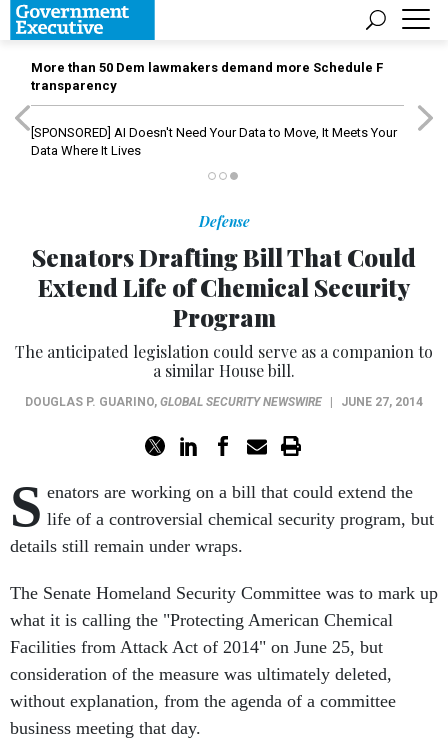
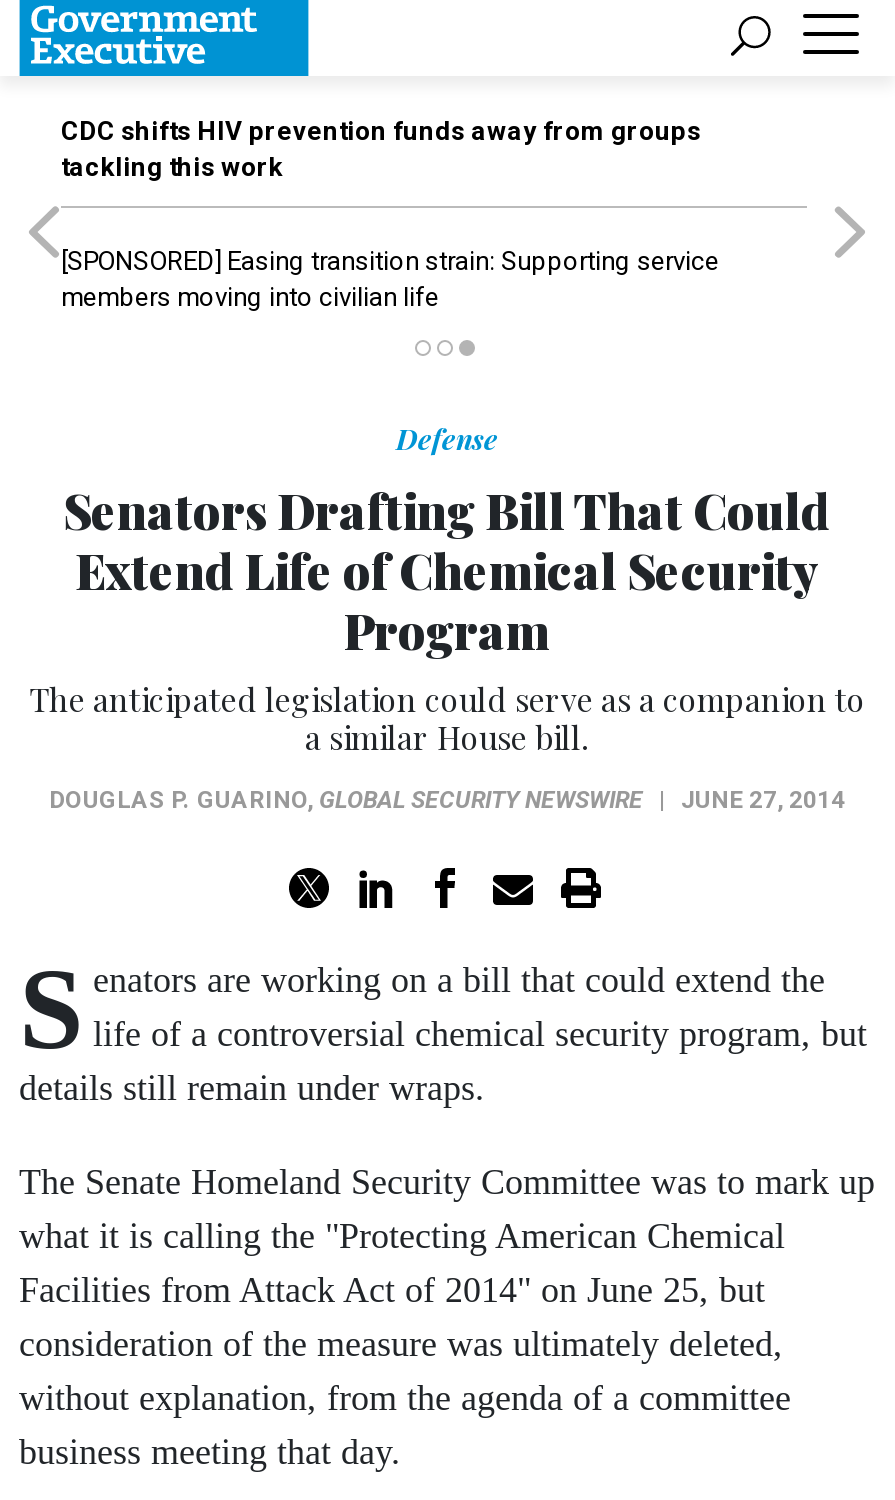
[31,60,383,93] More than 50 Dem lawmakers demand more Schedule F | transparency -> [61,116,701,182] CDC shifts HIV prevention funds away from groups | tackling this work
[31,125,397,158] [SPONSORED] AI Doesn't Need Your Data to Move, It Meets Your | Data Where It Lives -> [61,246,719,312] [SPONSORED] Easing transition strain: Supporting service | members moving into civilian life

